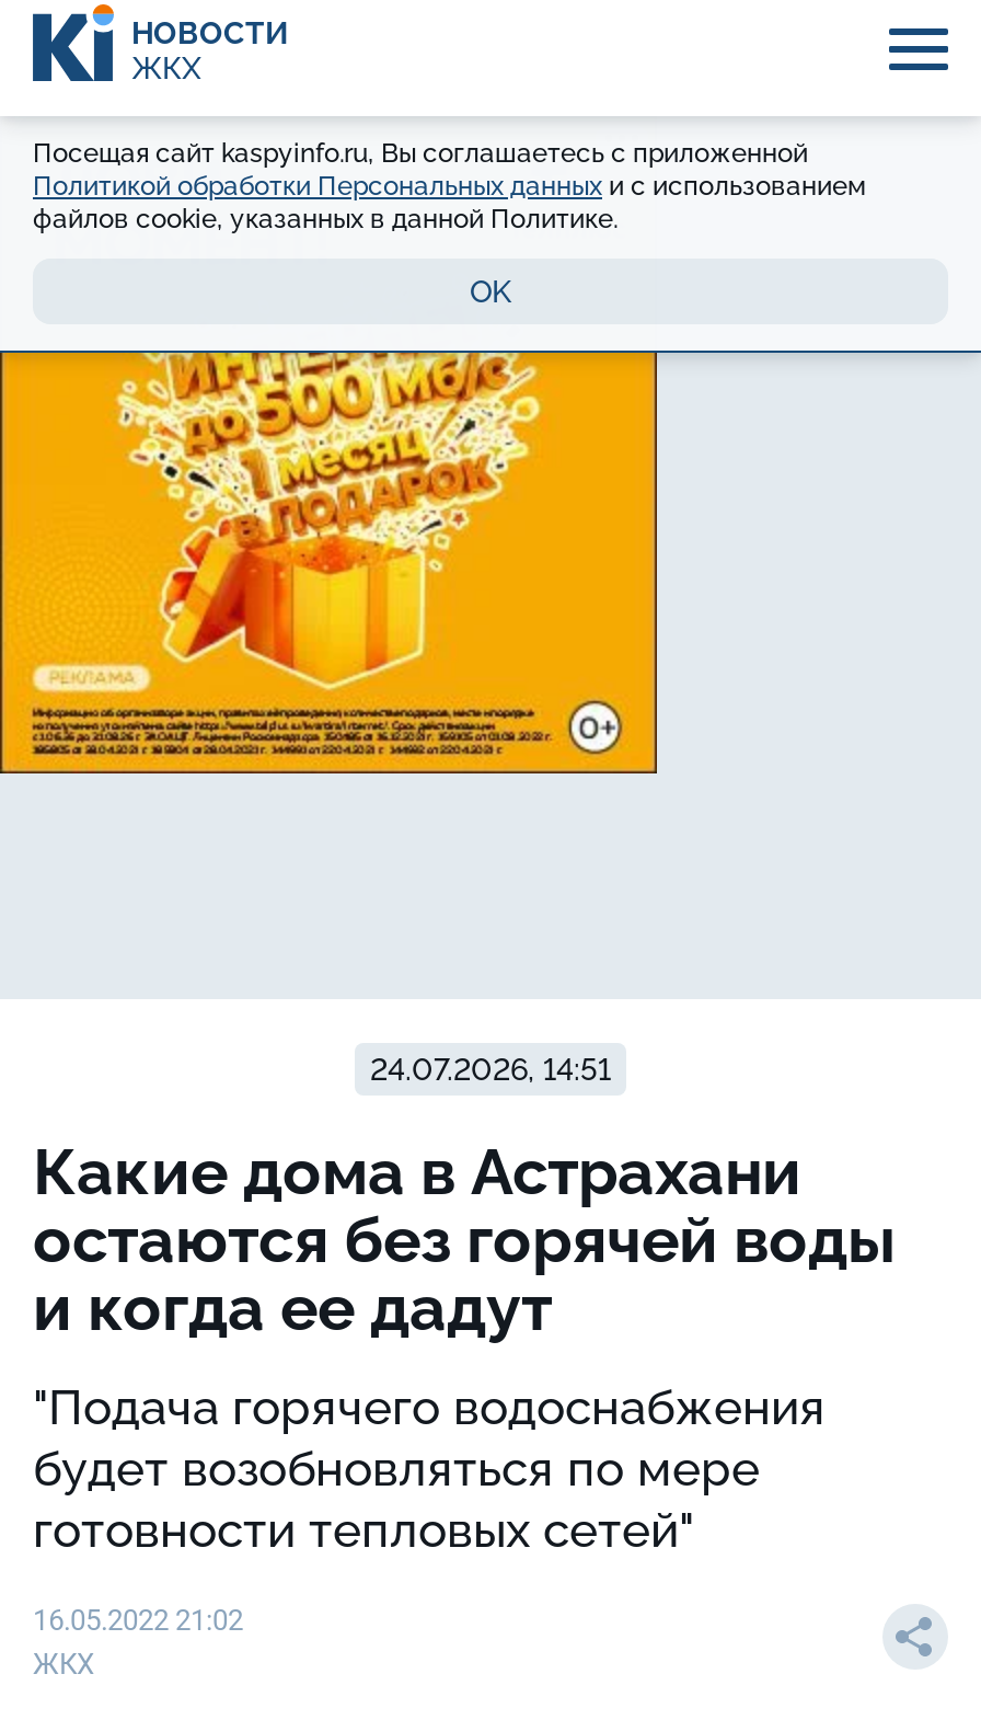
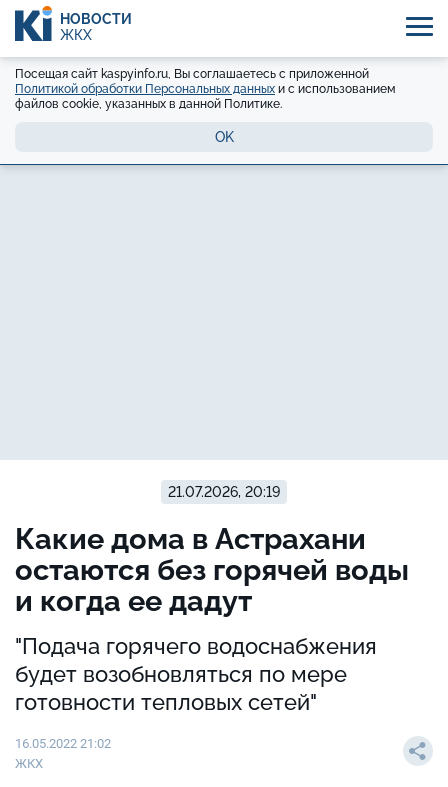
[7,351,659,776] [image] -> none
[370,1052,611,1087] 24.07.2026, 14:51 -> [168,484,280,500] 21.07.2026, 20:19

